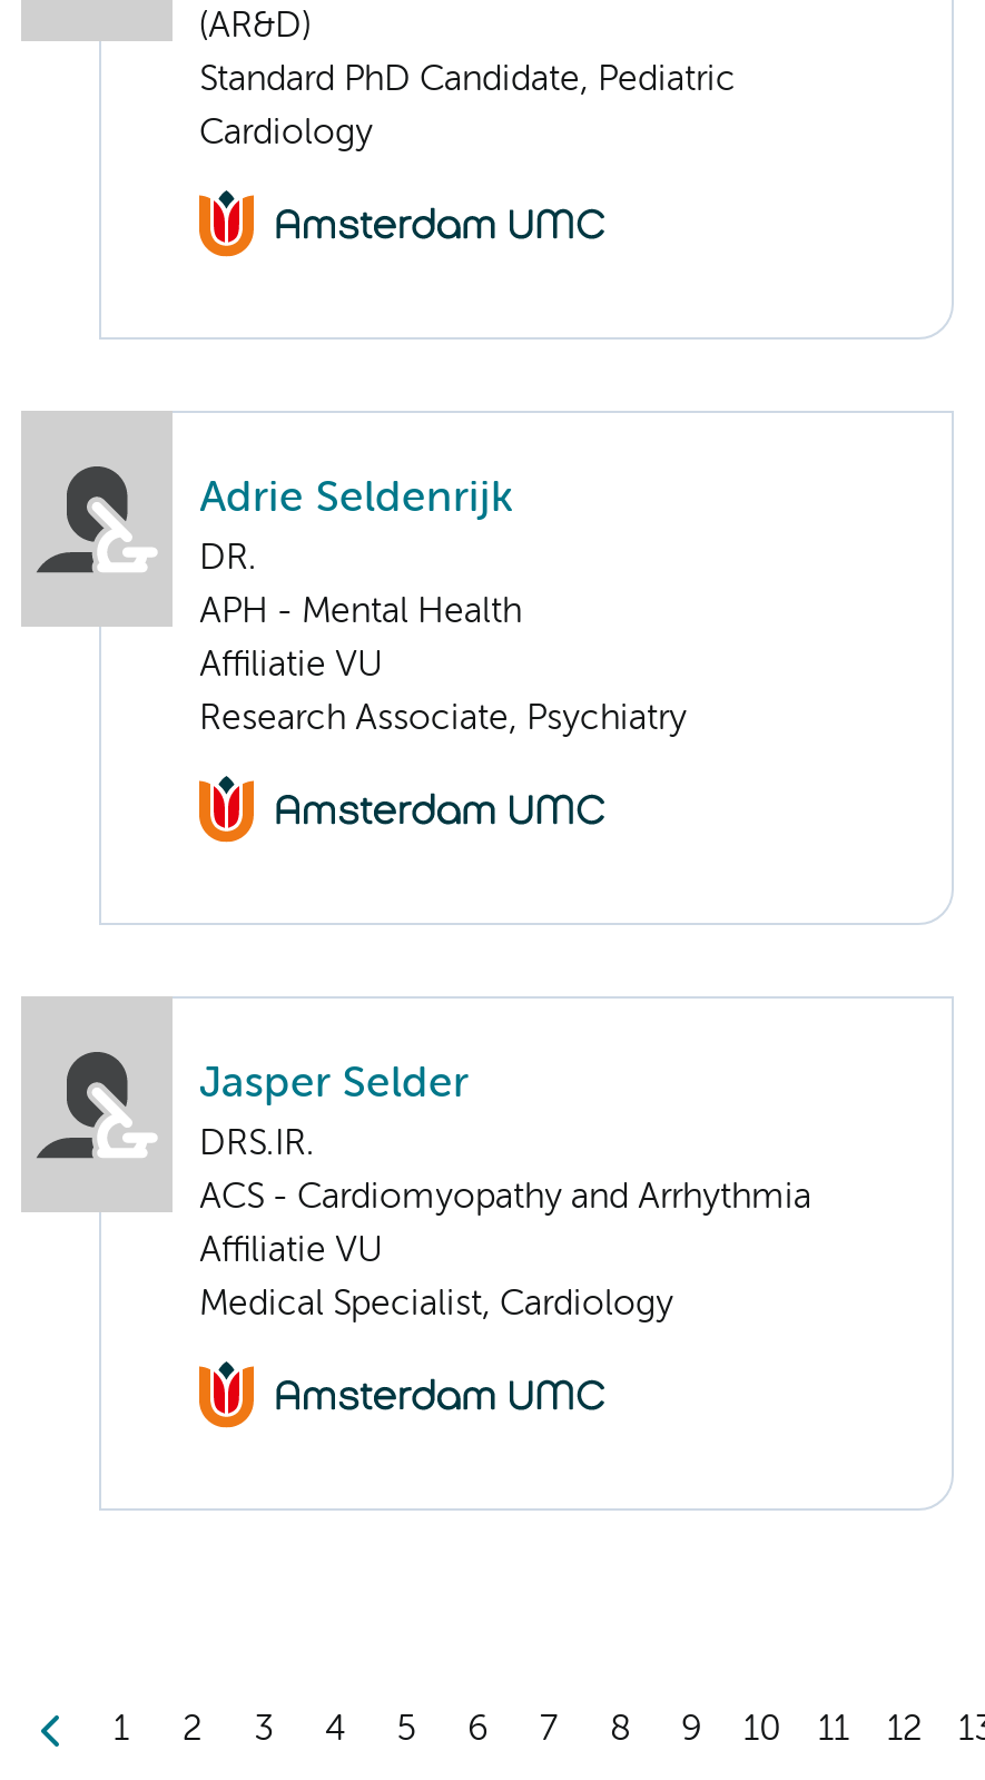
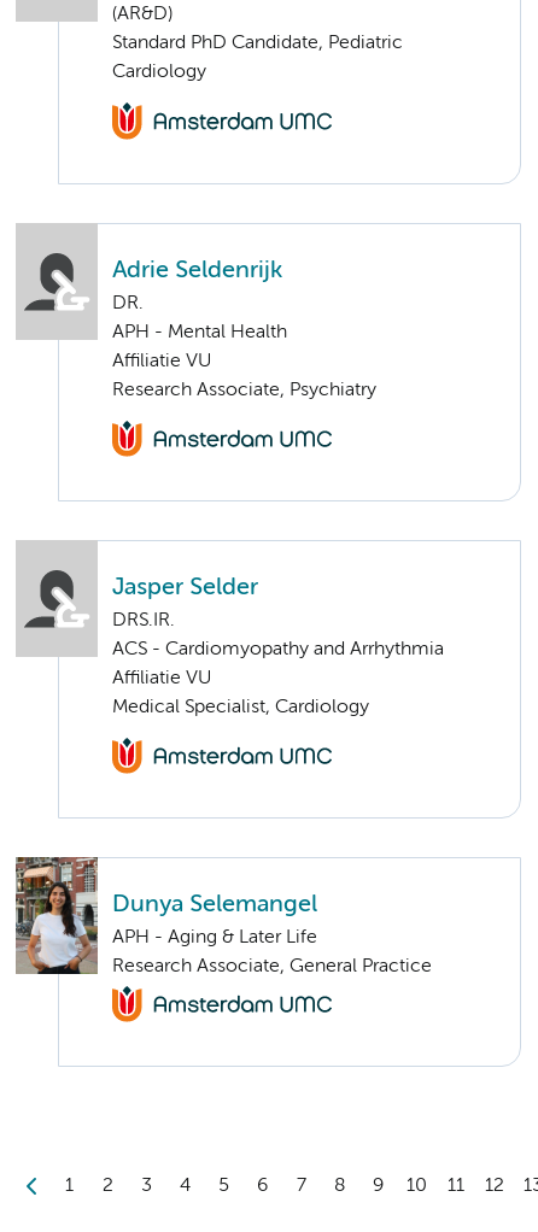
none -> [14,856,432,977] [image] | Dunya Selemangel | APH - Aging & Later Life | Research Associate, General Practice

